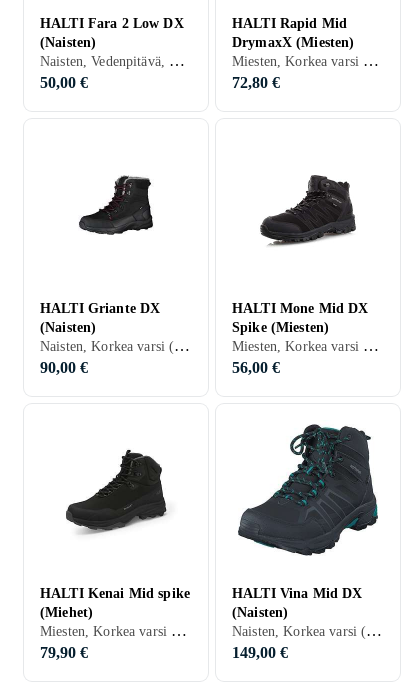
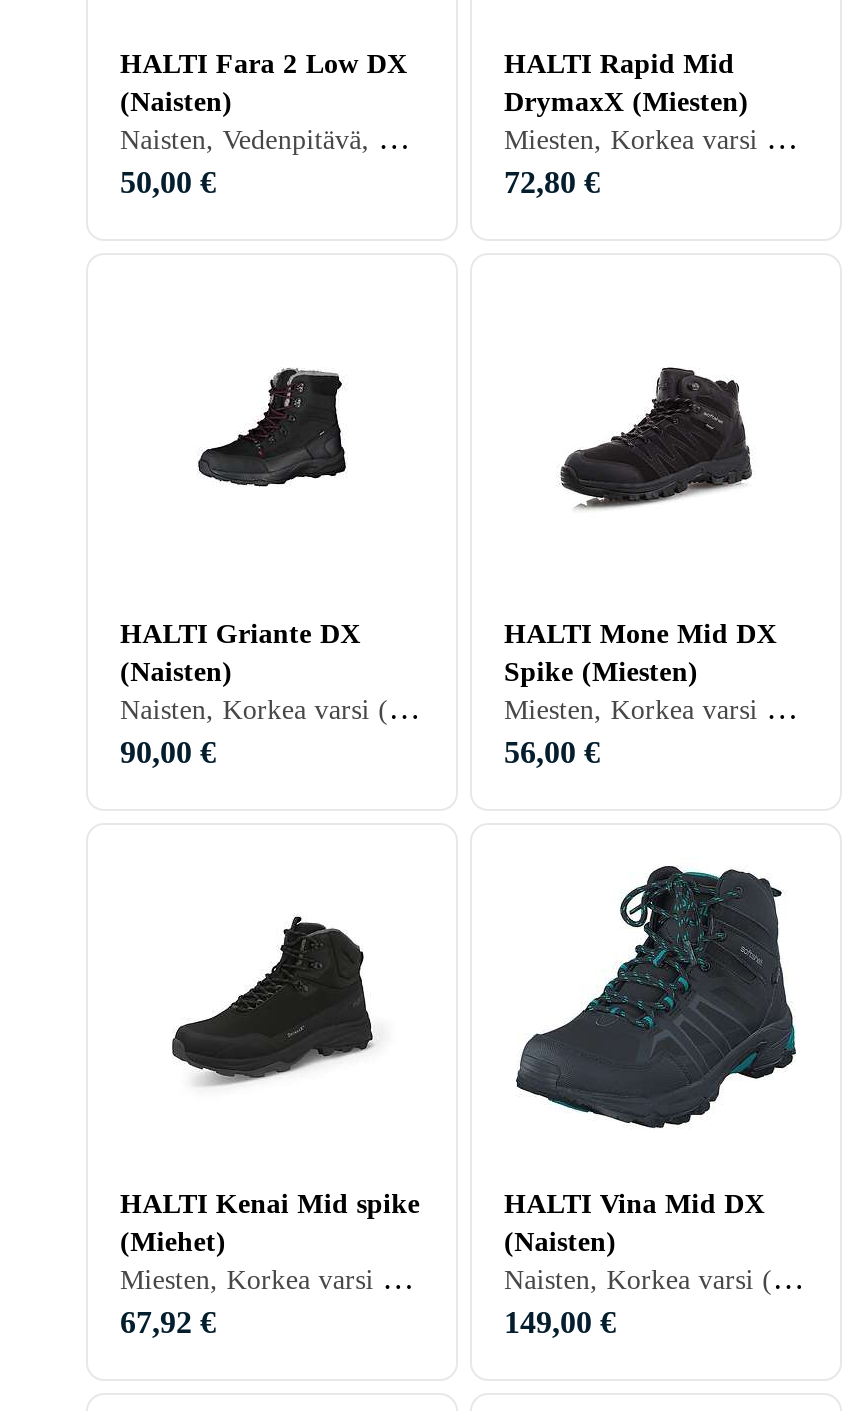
[40,644,88,661] 79,90 € -> [120,1305,216,1339] 67,92 €

